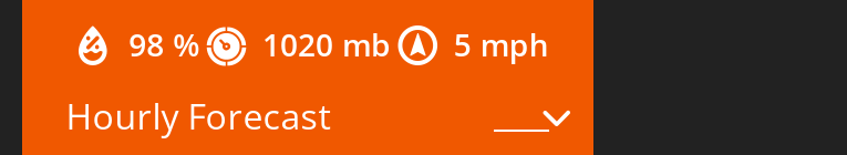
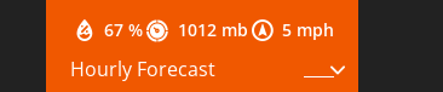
[129,23,200,65] 98 % -> [104,18,143,41] 67 %
[262,23,391,65] 1020 mb -> [177,18,248,41] 1012 mb

